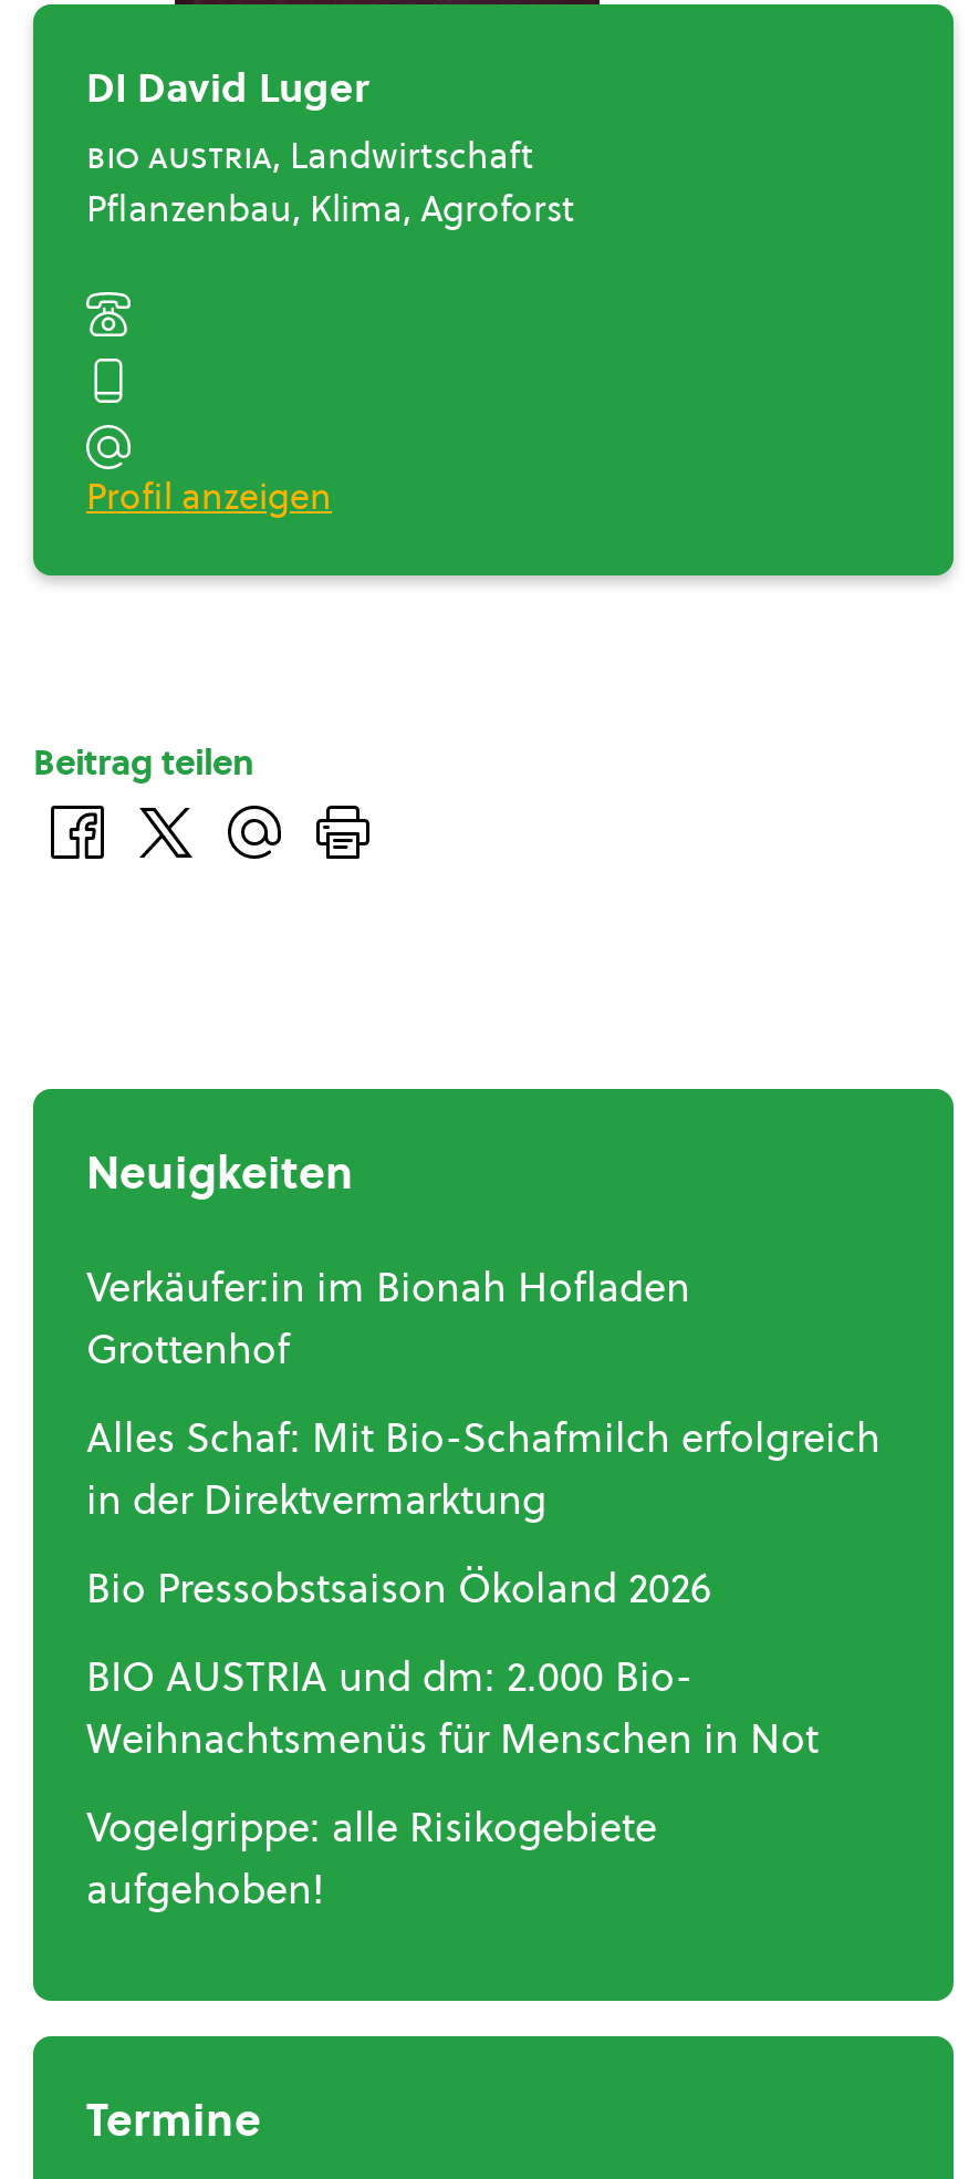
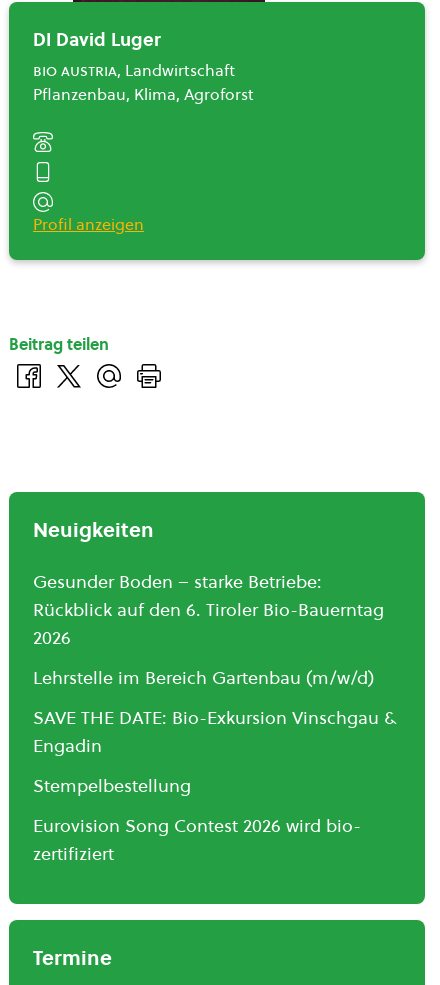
[86,1259,690,1377] Verkäufer:in im Bionah Hofladen | Grottenhof -> [33,569,384,650] Gesunder Boden – starke Betriebe: | Rückblick auf den 6. Tiroler Bio-Bauerntag | 2026
[86,1410,881,1527] Alles Schaf: Mit Bio-Schafmilch erfolgreich | in der Direktvermarktung -> [33,665,374,690] Lehrstelle im Bereich Gartenbau (m/w/d)
[86,1560,712,1616] Bio Pressobstsaison Ökoland 2026 -> [33,705,396,758] SAVE THE DATE: Bio-Exkursion Vinschgau & | Engadin
[86,1649,819,1766] BIO AUSTRIA und dm: 2.000 Bio- | Weihnachtsmenüs für Menschen in Not -> [33,773,191,798] Stempelbestellung
[86,1799,657,1917] Vogelgrippe: alle Risikogebiete | aufgehoben! -> [33,813,361,866] Eurovision Song Contest 2026 wird bio- | zertifiziert

